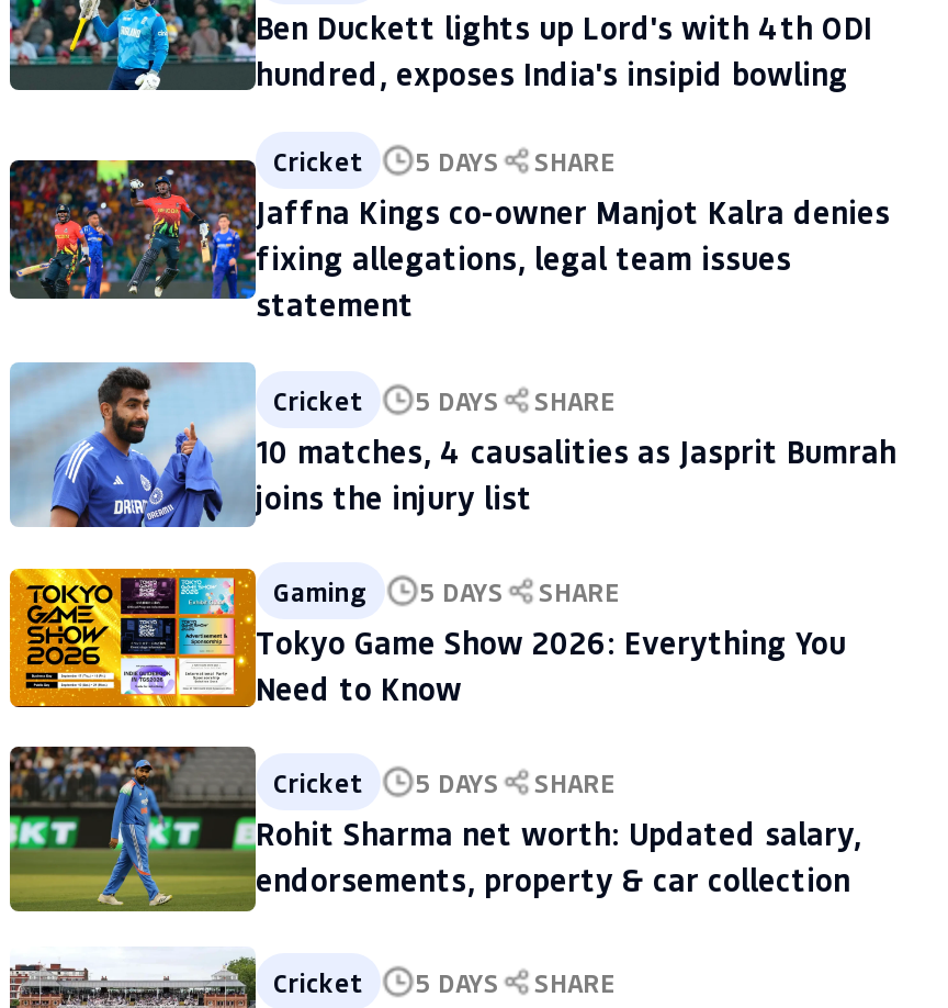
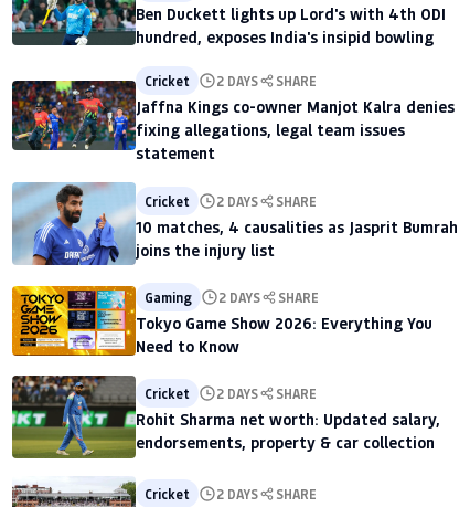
[273,144,616,179] Cricket 5 DAYS SHARE -> [145,72,317,90] Cricket 2 DAYS SHARE
[273,382,616,417] Cricket 5 DAYS SHARE -> [145,192,317,210] Cricket 2 DAYS SHARE
[273,573,620,609] Gaming 5 DAYS SHARE -> [145,288,319,306] Gaming 2 DAYS SHARE
[273,765,616,800] Cricket 5 DAYS SHARE -> [145,385,317,403] Cricket 2 DAYS SHARE
[273,964,616,999] Cricket 5 DAYS SHARE -> [145,485,317,503] Cricket 2 DAYS SHARE

